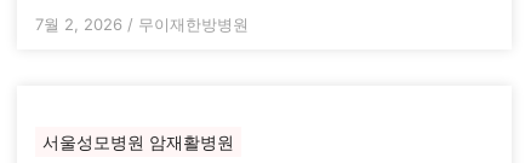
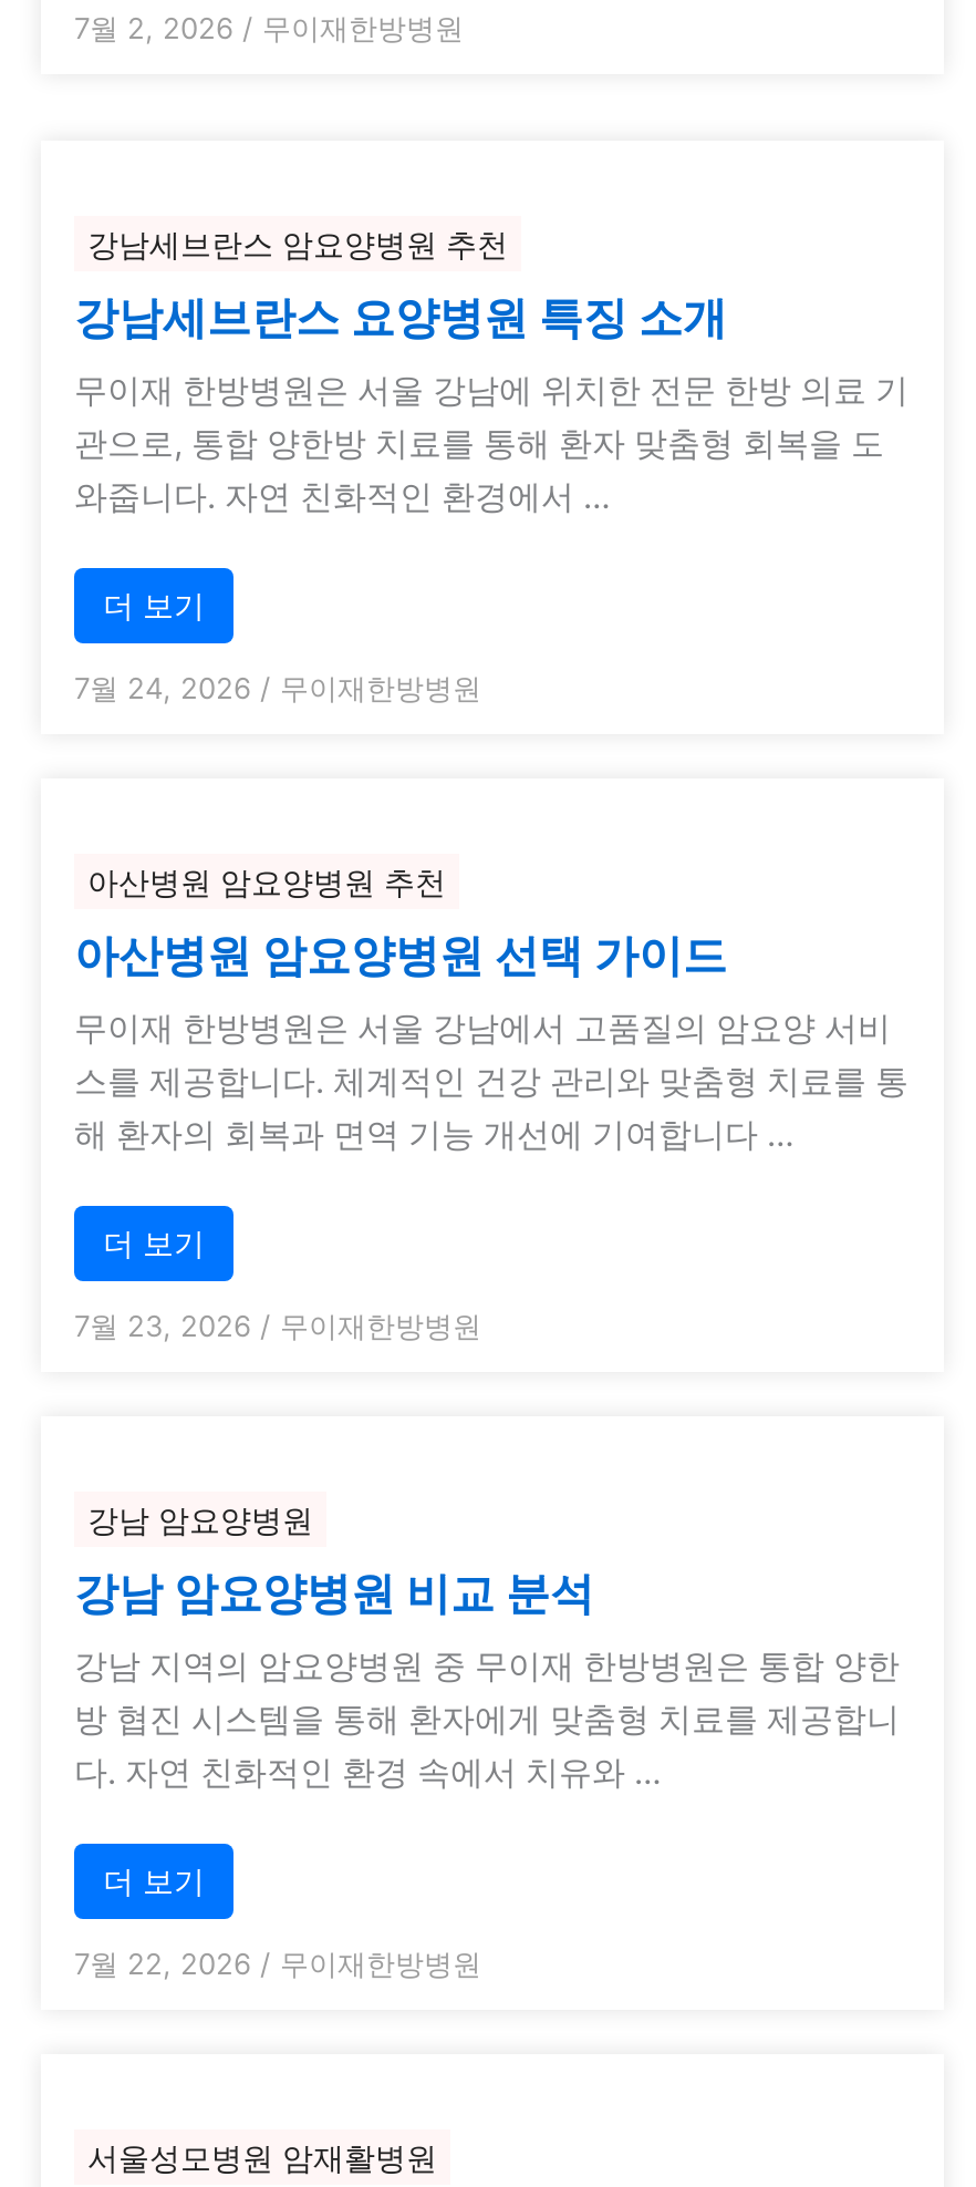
none -> [74,226,908,706] 강남세브란스 암요양병원 추천 | 강남세브란스 요양병원 특징 소개 | 무이재 한방병원은 서울 강남에 위치한 전문 한방 의료 기 | 관으로, 통합 양한방 치료를 통해 환자 맞춤형 회복을 도 | 와줍니다. 자연 친화적인 환경에서 … | 더 보기 | 7월 24, 2026 / 무이재한방병원
none -> [74,864,908,1344] 아산병원 암요양병원 추천 | 아산병원 암요양병원 선택 가이드 | 무이재 한방병원은 서울 강남에서 고품질의 암요양 서비 | 스를 제공합니다. 체계적인 건강 관리와 맞춤형 치료를 통 | 해 환자의 회복과 면역 기능 개선에 기여합니다 … | 더 보기 | 7월 23, 2026 / 무이재한방병원
none -> [74,1501,900,1982] 강남 암요양병원 | 강남 암요양병원 비교 분석 | 강남 지역의 암요양병원 중 무이재 한방병원은 통합 양한 | 방 협진 시스템을 통해 환자에게 맞춤형 치료를 제공합니 | 다. 자연 친화적인 환경 속에서 치유와 … | 더 보기 | 7월 22, 2026 / 무이재한방병원

